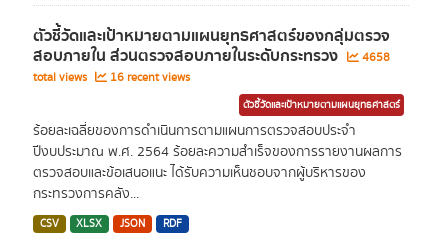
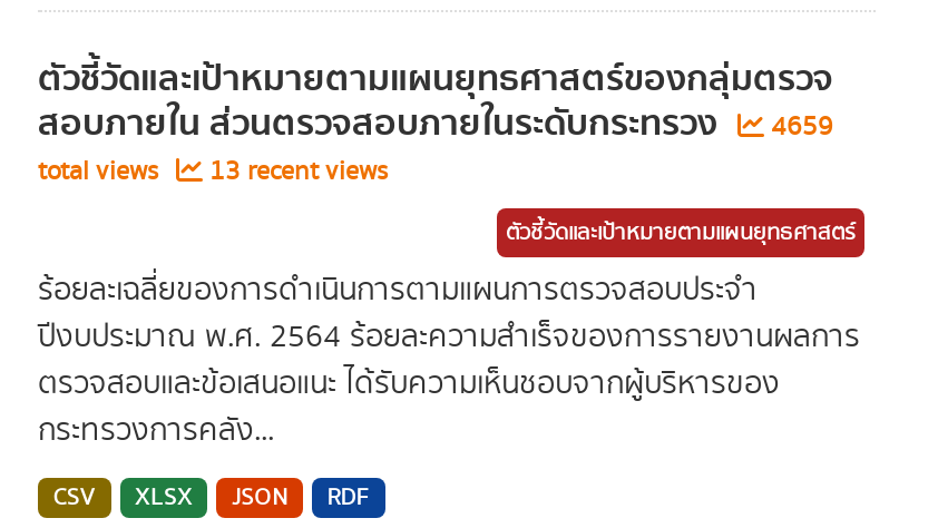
[33,43,390,69] สอบภายใน ส่วนตรวจสอบภายในระดับกระทรวง 4658 -> [38,95,833,153] สอบภายใน ส่วนตรวจสอบภายในระดับกระทรวง 4659
[33,69,190,86] total views 16 recent views -> [38,153,388,190] total views 13 recent views

